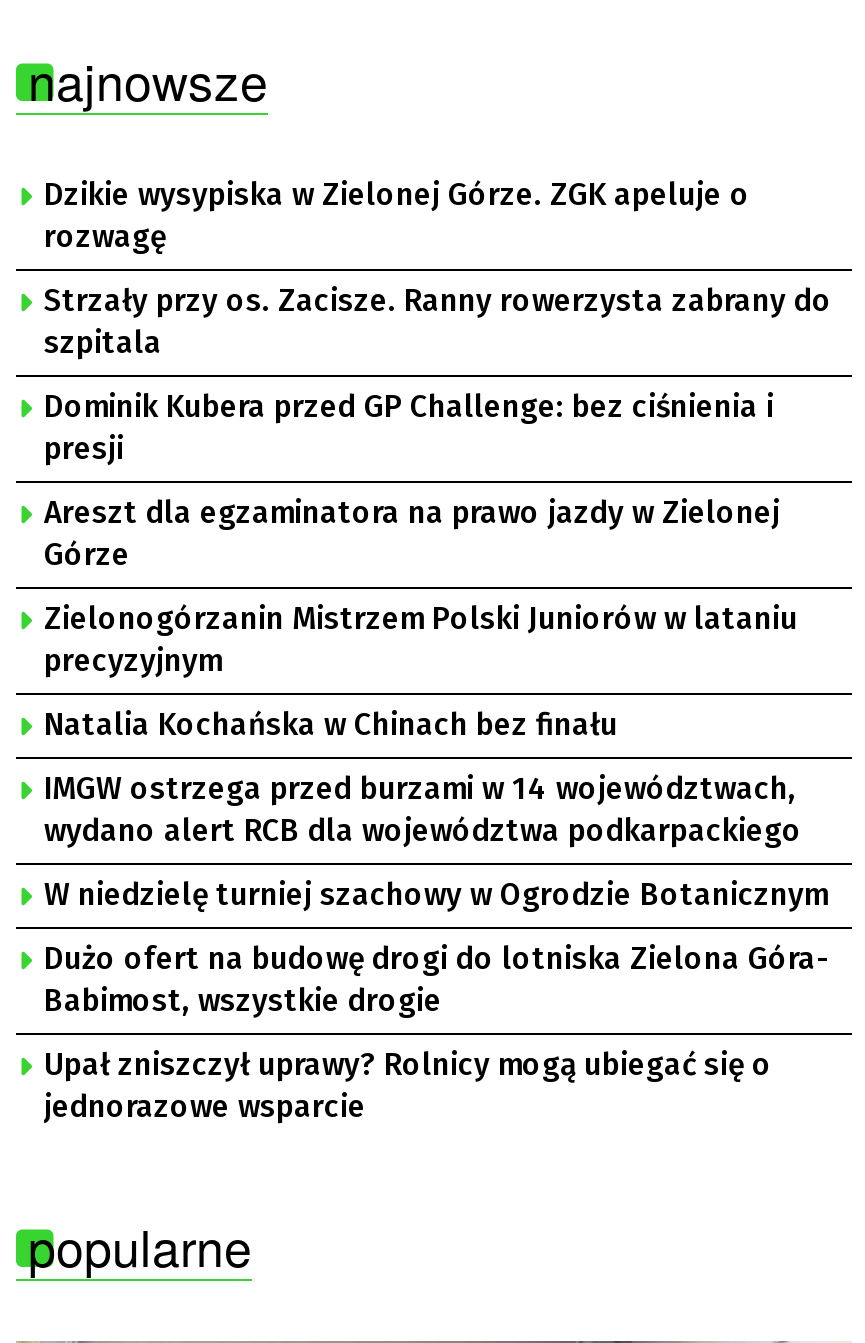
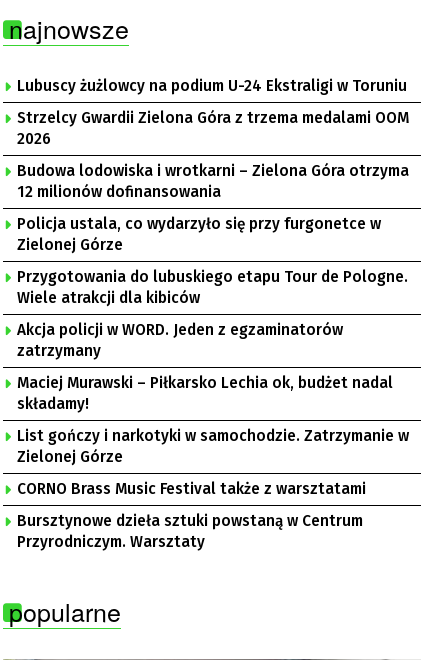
[44,177,750,255] Dzikie wysypiska w Zielonej Górze. ZGK apeluje o | rozwagę -> [17,77,408,95] Lubuscy żużlowcy na podium U-24 Ekstraligi w Toruniu
[44,283,832,361] Strzały przy os. Zacisze. Ranny rowerzysta zabrany do | szpitala -> [17,109,409,148] Strzelcy Gwardii Zielona Góra z trzema medalami OOM | 2026
[44,389,774,467] Dominik Kubera przed GP Challenge: bez ciśnienia i | presji -> [17,162,409,201] Budowa lodowiska i wrotkarni – Zielona Góra otrzyma | 12 milionów dofinansowania
[44,495,780,573] Areszt dla egzaminatora na prawo jazdy w Zielonej | Górze -> [17,215,381,254] Policja ustala, co wydarzyło się przy furgonetce w | Zielonej Górze
[44,601,798,679] Zielonogórzanin Mistrzem Polski Juniorów w lataniu | precyzyjnym -> [17,268,408,307] Przygotowania do lubuskiego etapu Tour de Pologne. | Wiele atrakcji dla kibiców
[44,707,618,743] Natalia Kochańska w Chinach bez finału -> [17,321,343,360] Akcja policji w WORD. Jeden z egzaminatorów | zatrzymany
[44,771,802,849] IMGW ostrzega przed burzami w 14 województwach, | wydano alert RCB dla województwa podkarpackiego -> [17,374,393,413] Maciej Murawski – Piłkarsko Lechia ok, budżet nadal | składamy!
[44,877,828,913] W niedzielę turniej szachowy w Ogrodzie Botanicznym -> [17,427,409,466] List gończy i narkotyki w samochodzie. Zatrzymanie w | Zielonej Górze
[44,941,830,1019] Dużo ofert na budowę drogi do lotniska Zielona Góra- | Babimost, wszystkie drogie -> [17,480,366,498] CORNO Brass Music Festival także z warsztatami
[44,1047,772,1125] Upał zniszczył uprawy? Rolnicy mogą ubiegać się o | jednorazowe wsparcie -> [17,512,363,551] Bursztynowe dzieła sztuki powstaną w Centrum | Przyrodniczym. Warsztaty

